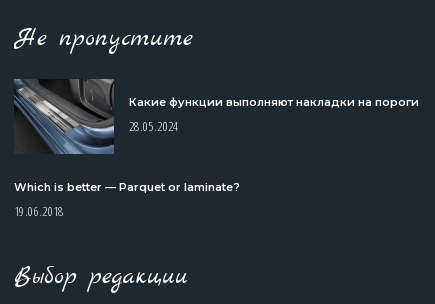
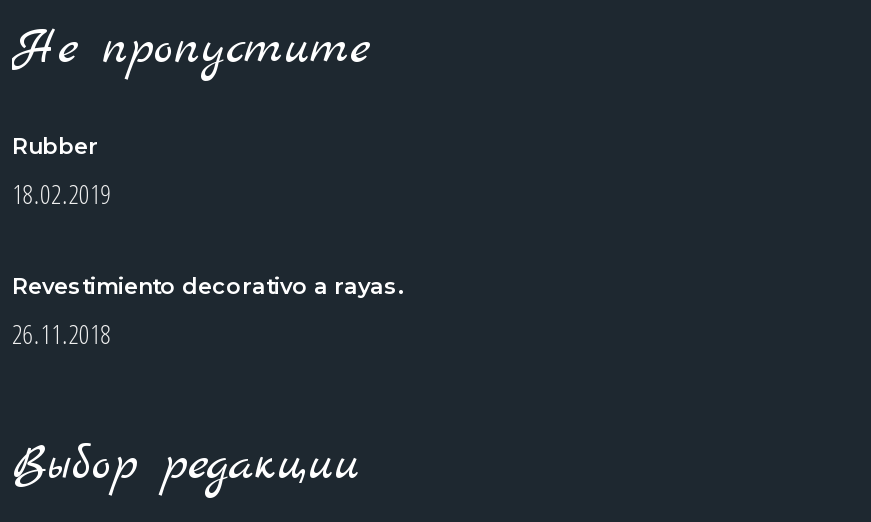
[72,78,115,142] [image] -> none
[129,95,419,109] Какие функции выполняют накладки на пороги -> [12,132,98,160] Rubber
[129,117,179,135] 28.05.2024 -> [12,176,111,212] 18.02.2019
[14,180,240,194] Which is better — Parquet or laminate? -> [12,271,404,299] Revestimiento decorativo a rayas.
[14,202,64,220] 19.06.2018 -> [12,315,111,351] 26.11.2018

